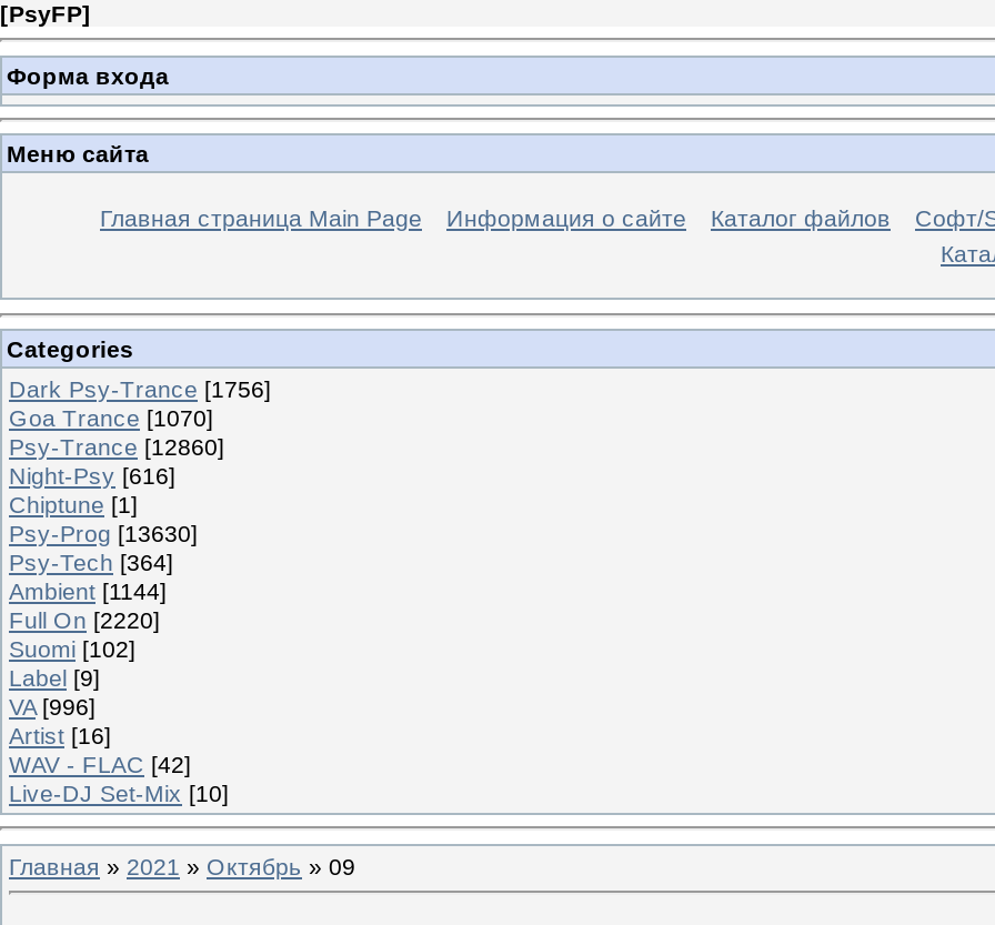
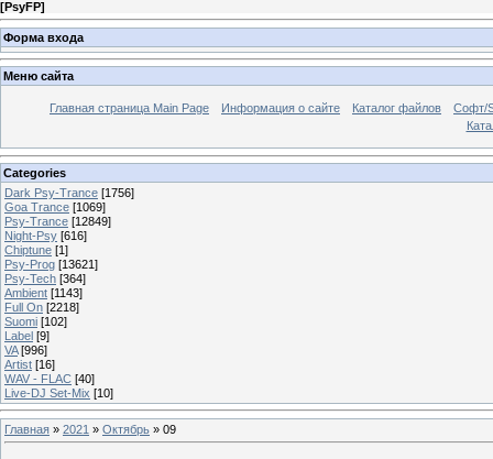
[9,404,213,431] Goa Trance [1070] -> [4,200,106,214] Goa Trance [1069]
[9,433,224,460] Psy-Trance [12860] -> [4,215,111,228] Psy-Trance [12849]
[9,520,198,546] Psy-Prog [13630] -> [4,258,98,271] Psy-Prog [13621]
[9,577,167,604] Ambient [1144] -> [4,286,83,299] Ambient [1143]
[9,606,160,633] Full On [2220] -> [4,300,79,314] Full On [2218]
[9,751,191,777] WAV - FLAC [42] -> [4,372,95,385] WAV - FLAC [40]

